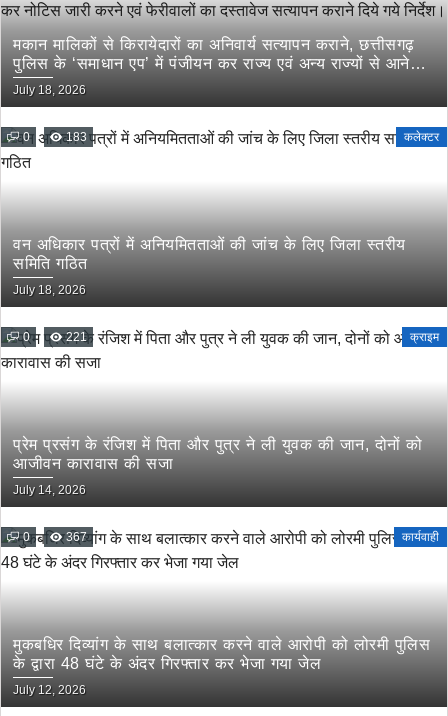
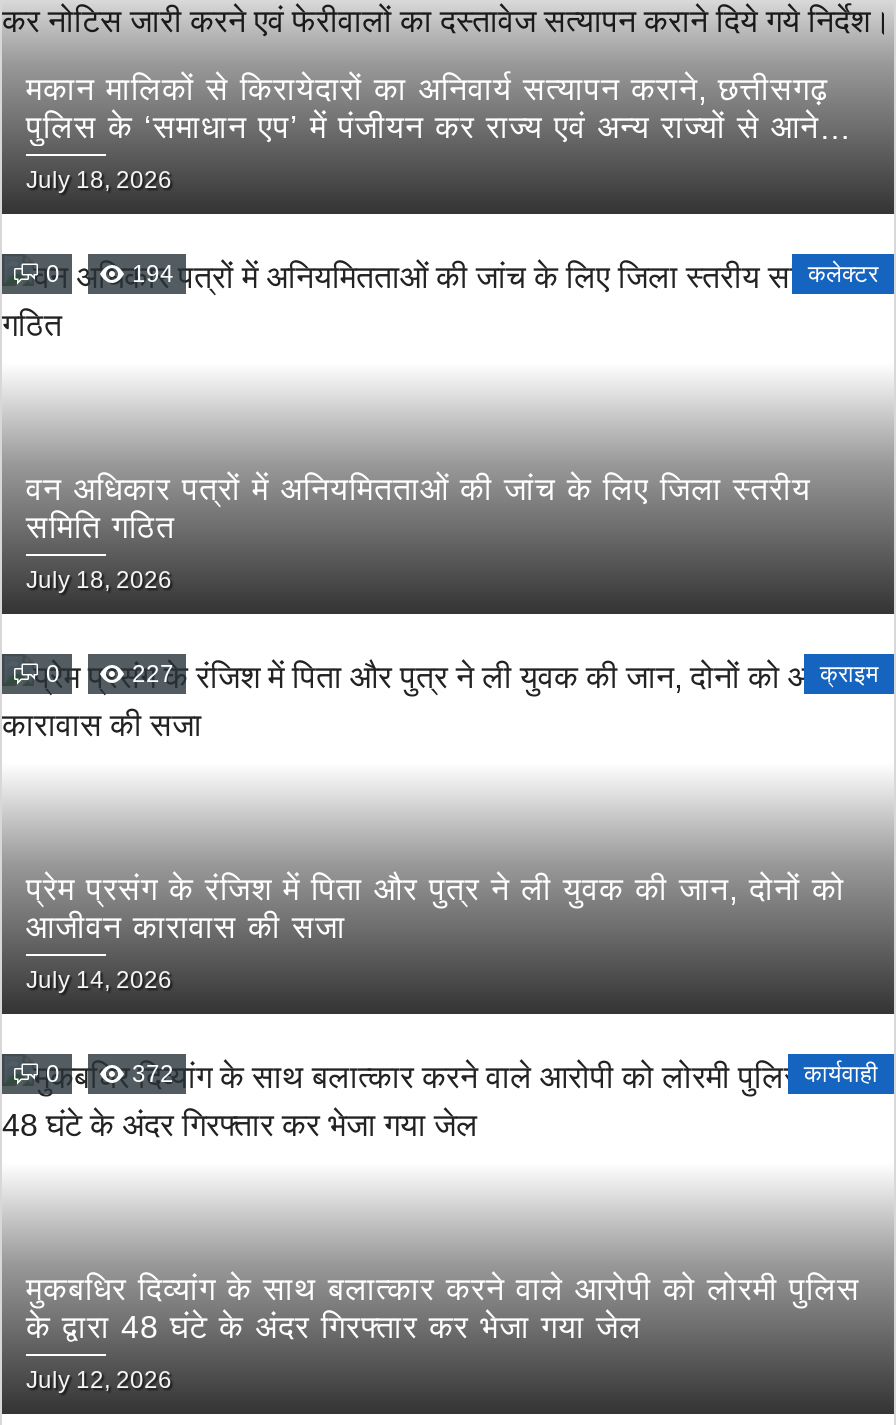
[66,129,87,143] 183 -> [132,259,174,287] 194
[66,329,87,343] 221 -> [132,659,174,687] 227
[66,529,87,543] 367 -> [132,1059,174,1087] 372

